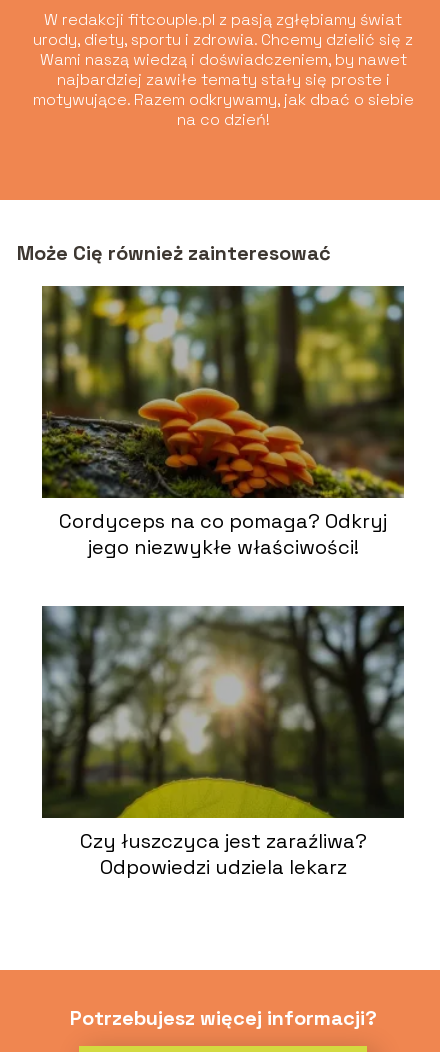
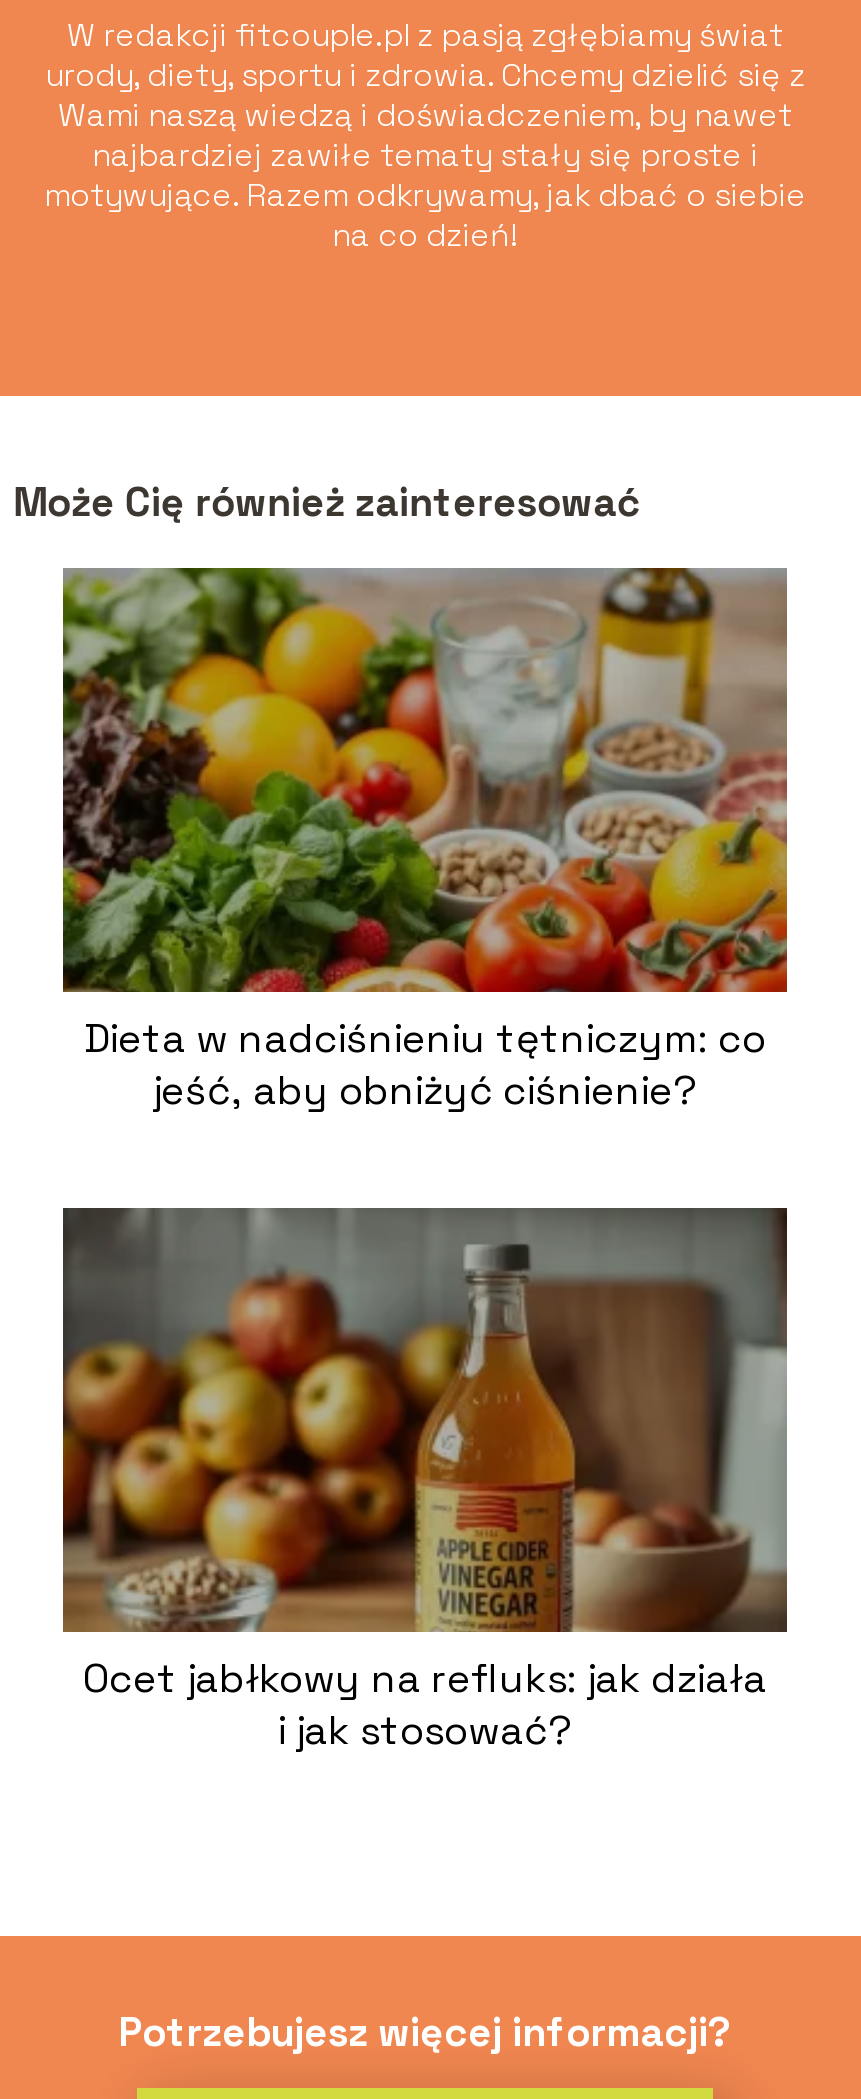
[42,285,405,559] [image] | Cordyceps na co pomaga? Odkryj | jego niezwykłe właściwości! -> [63,566,789,1115] [image] | Dieta w nadciśnieniu tętniczym: co | jeść, aby obniżyć ciśnienie?
[41,606,404,879] [image] | Czy łuszczyca jest zaraźliwa? | Odpowiedzi udziela lekarz -> [61,1208,787,1755] [image] | Ocet jabłkowy na refluks: jak działa | i jak stosować?

